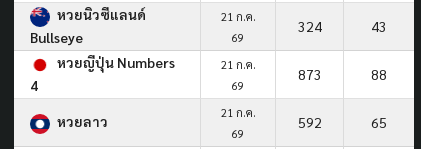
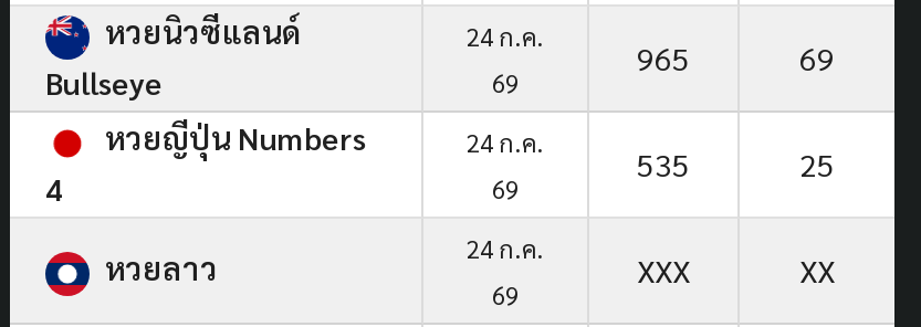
[220,9,255,24] 21 ก.ค. -> [467,19,544,53] 24 ก.ค.
[297,17,321,35] 324 -> [637,37,690,77] 965
[371,17,387,35] 43 -> [799,37,835,77] 69
[220,57,255,72] 21 ก.ค. -> [467,125,544,159] 24 ก.ค.
[297,65,321,83] 873 -> [637,143,690,183] 535
[371,65,387,83] 88 -> [799,143,835,183] 25
[220,105,255,120] 21 ก.ค. -> [467,232,544,265] 24 ก.ค.
[297,113,387,131] 592 | 65 -> [637,249,835,289] XXX | XX

